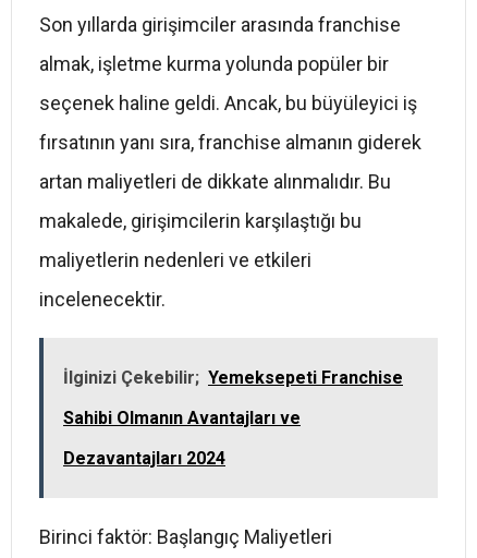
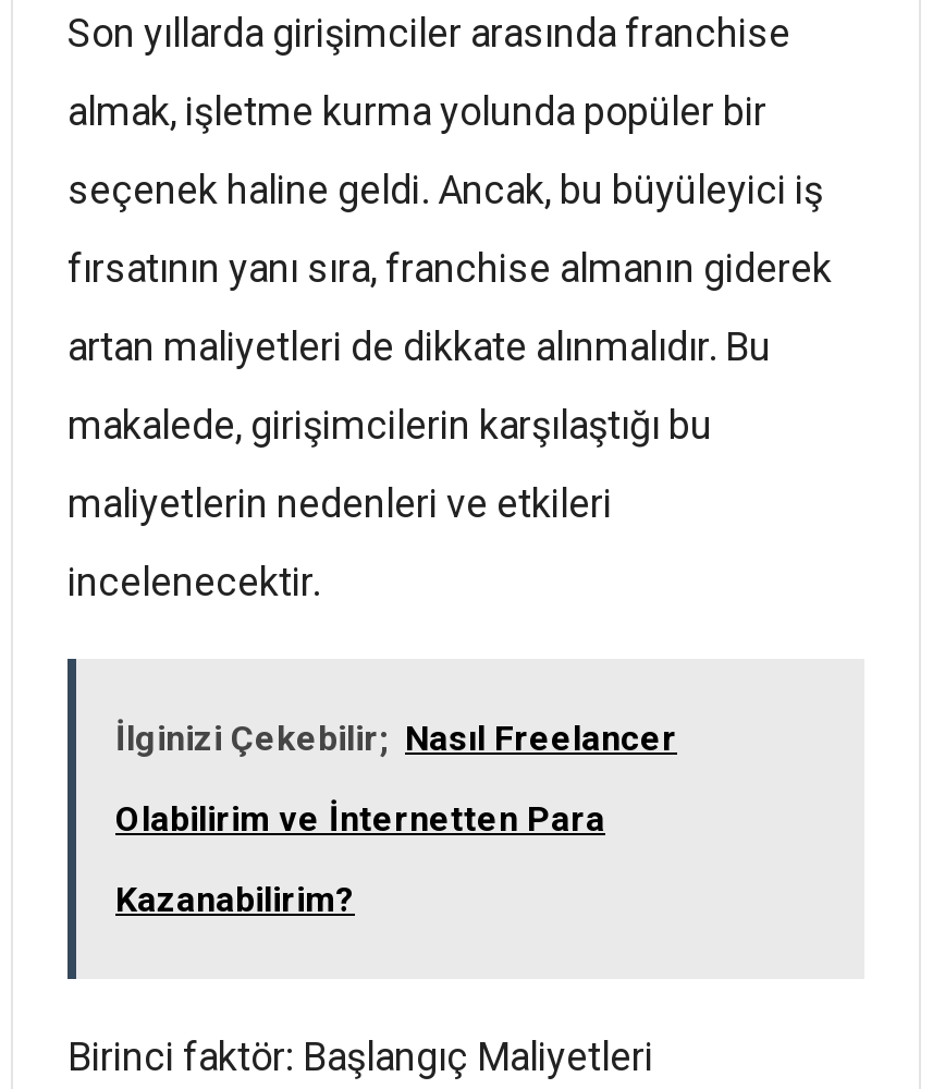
[63,367,403,388] İlginizi Çekebilir; Yemeksepeti Franchise -> [115,718,677,759] İlginizi Çekebilir; Nasıl Freelancer
[63,408,301,428] Sahibi Olmanın Avantajları ve -> [115,798,605,840] Olabilirim ve İnternetten Para
[63,448,225,469] Dezavantajları 2024 -> [115,879,355,920] Kazanabilirim?

